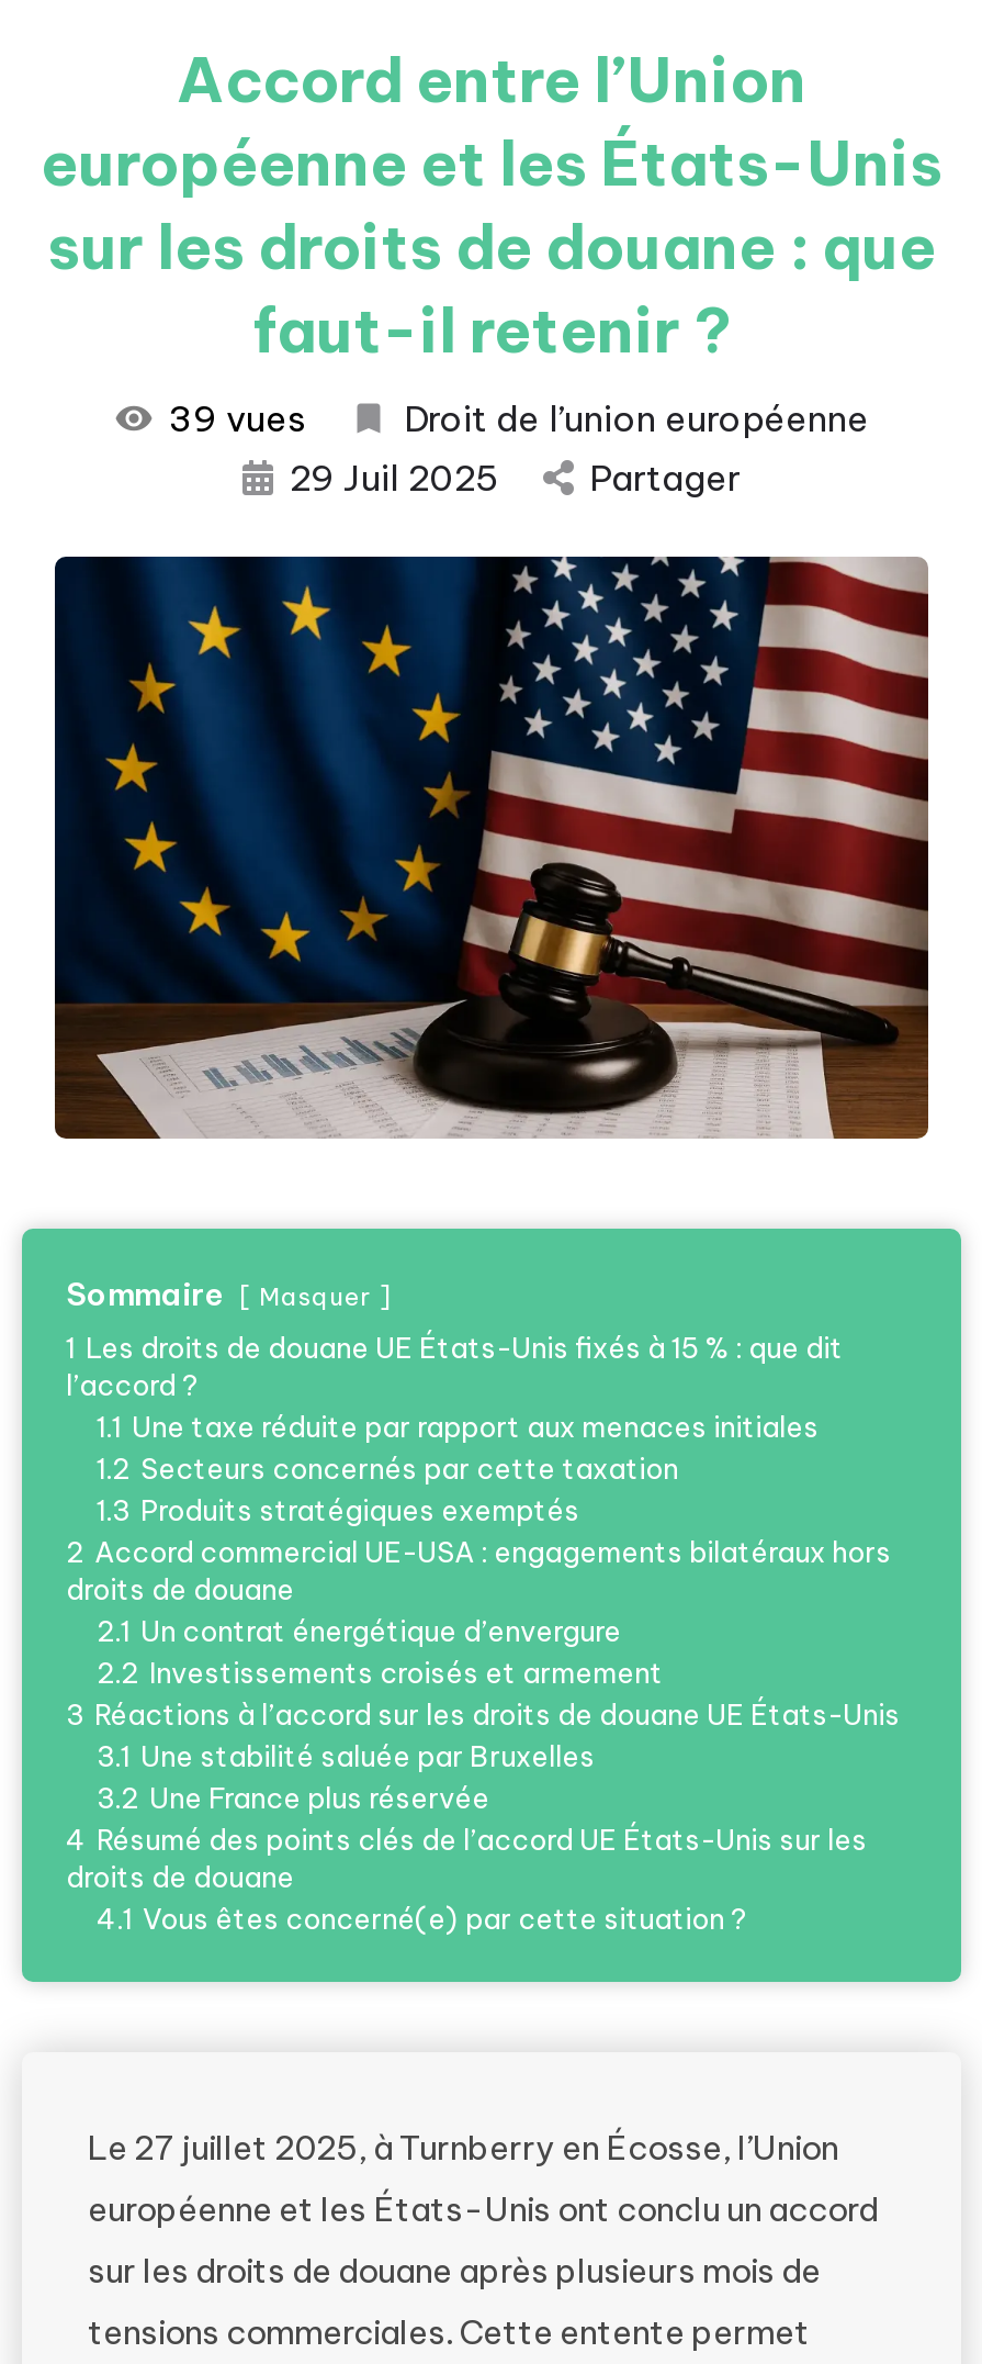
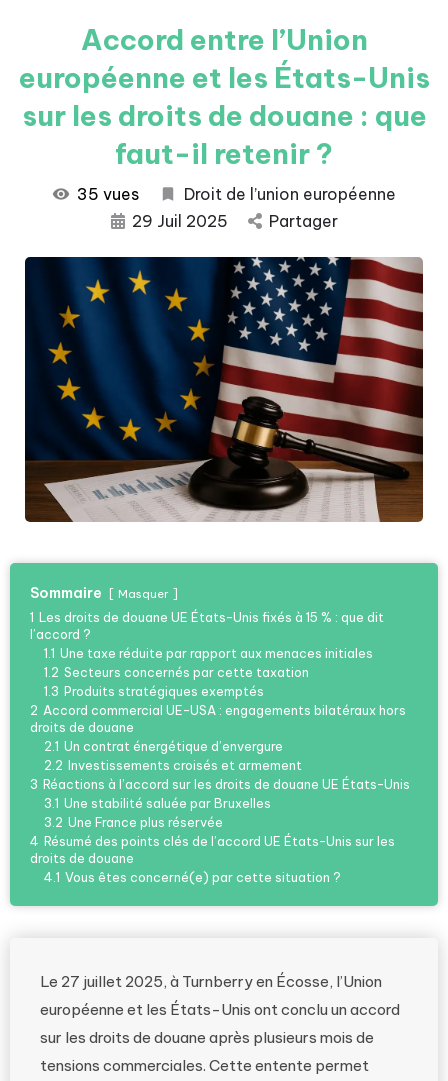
[169,396,305,440] 39 vues -> [77,184,139,204] 35 vues

